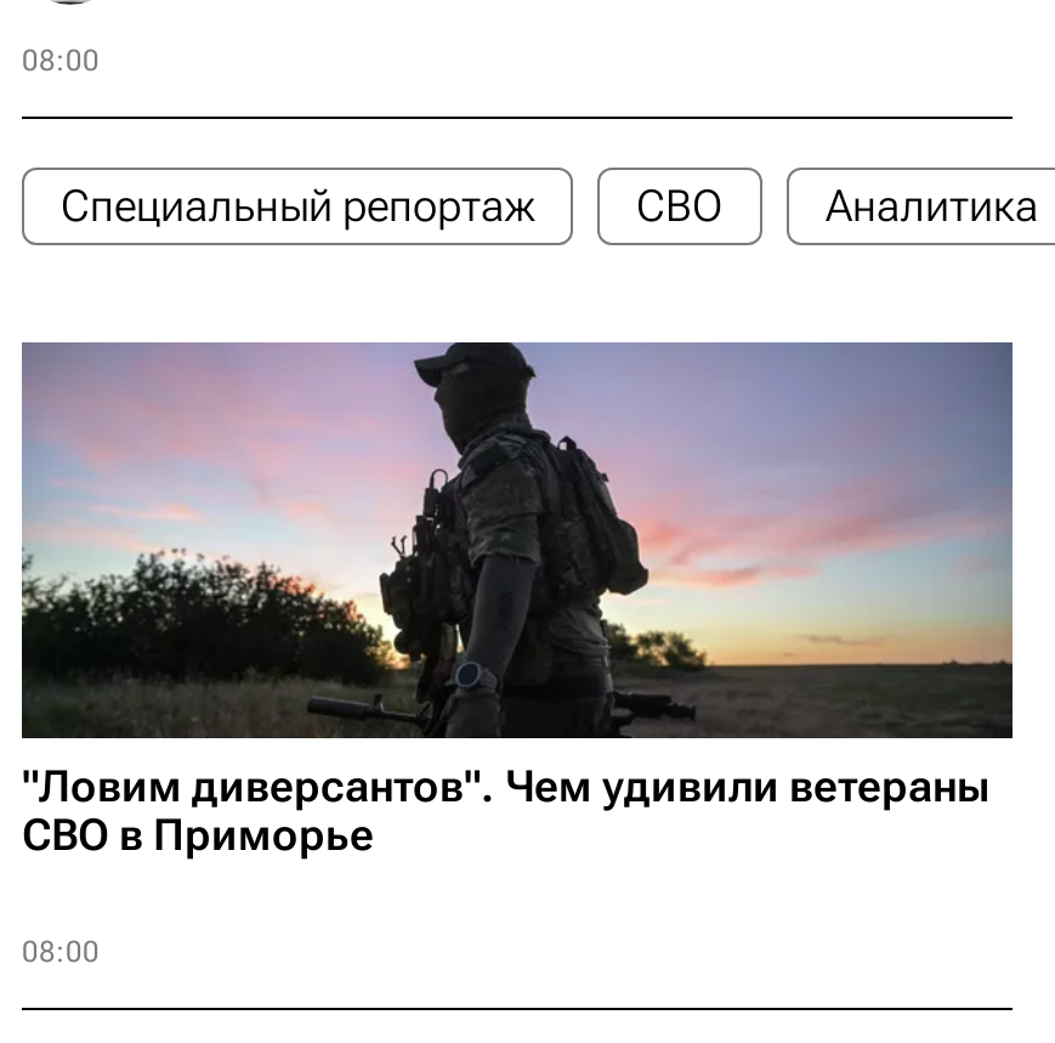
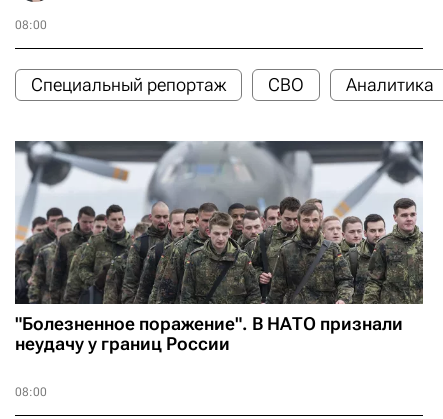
[19,340,1015,860] [image] | "Ловим диверсантов". Чем удивили ветераны | СВО в Приморье -> [15,140,423,354] [image] | "Болезненное поражение". В НАТО признали | неудачу у границ России

